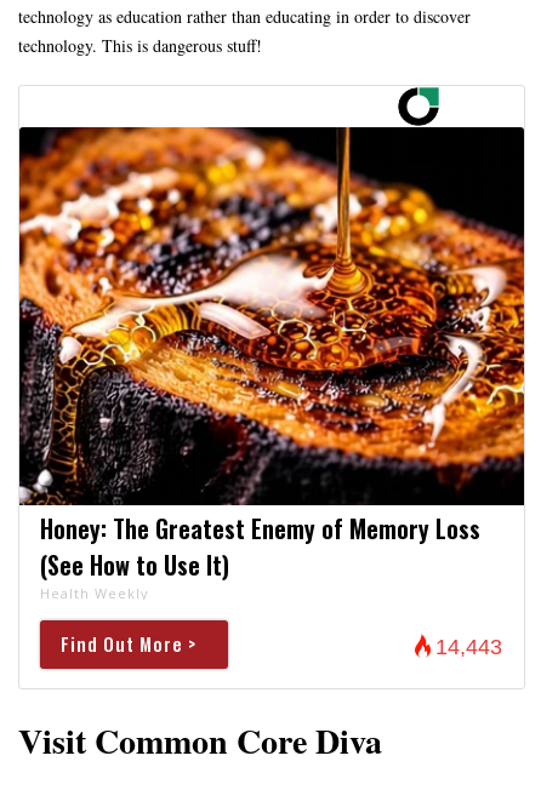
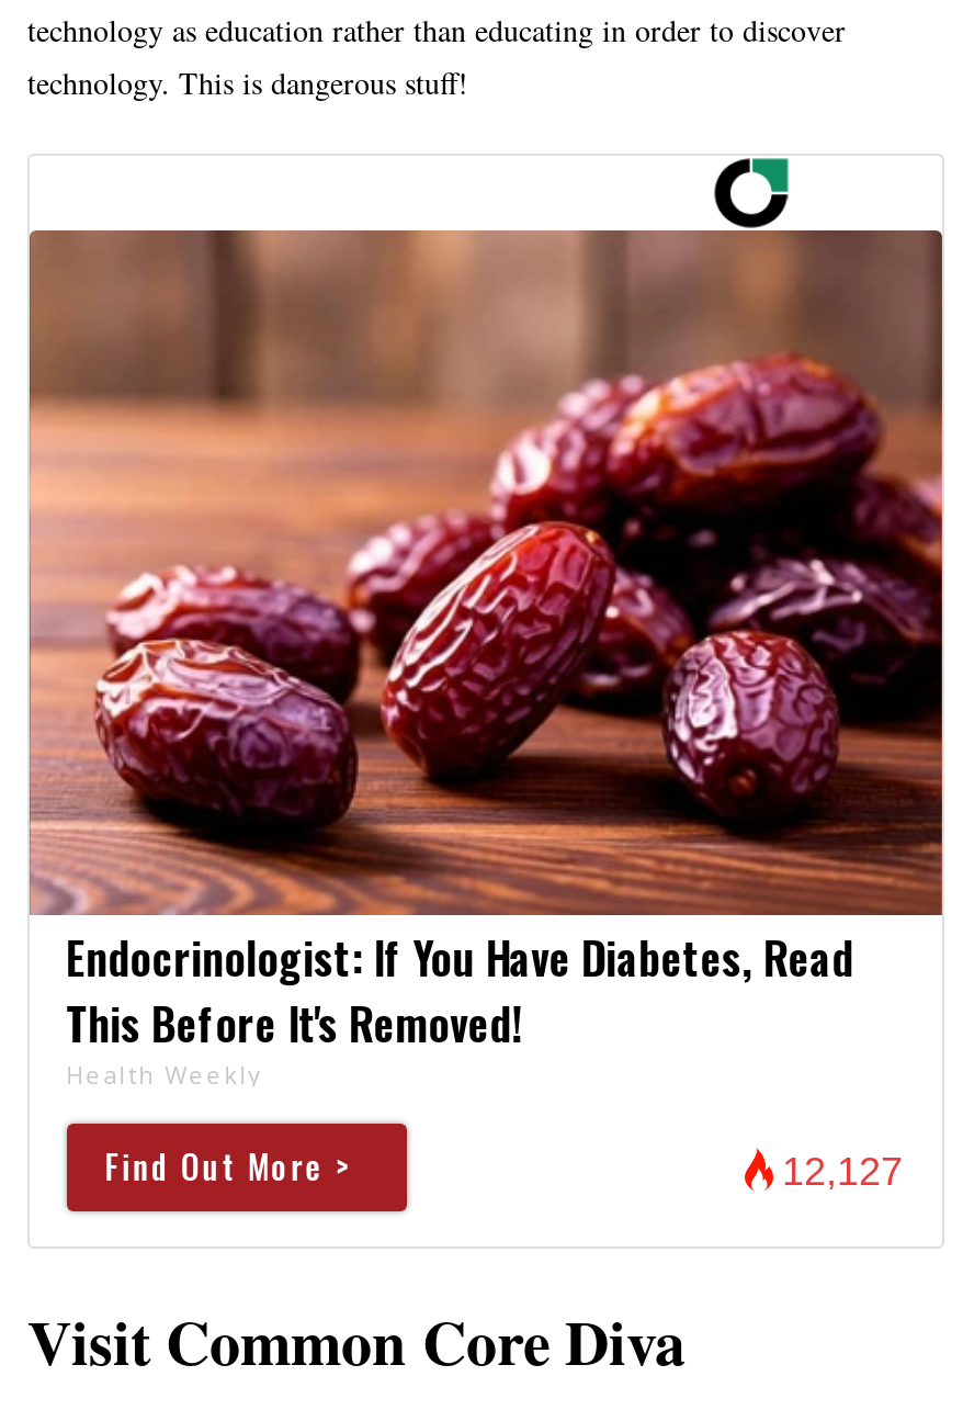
[18,126,525,582] [image] | Honey: The Greatest Enemy of Memory Loss | (See How to Use It) -> [27,228,944,1055] [image] | Endocrinologist: If You Have Diabetes, Read | This Before It's Removed!
[435,635,502,659] 14,443 -> [782,1149,903,1193] 12,127

